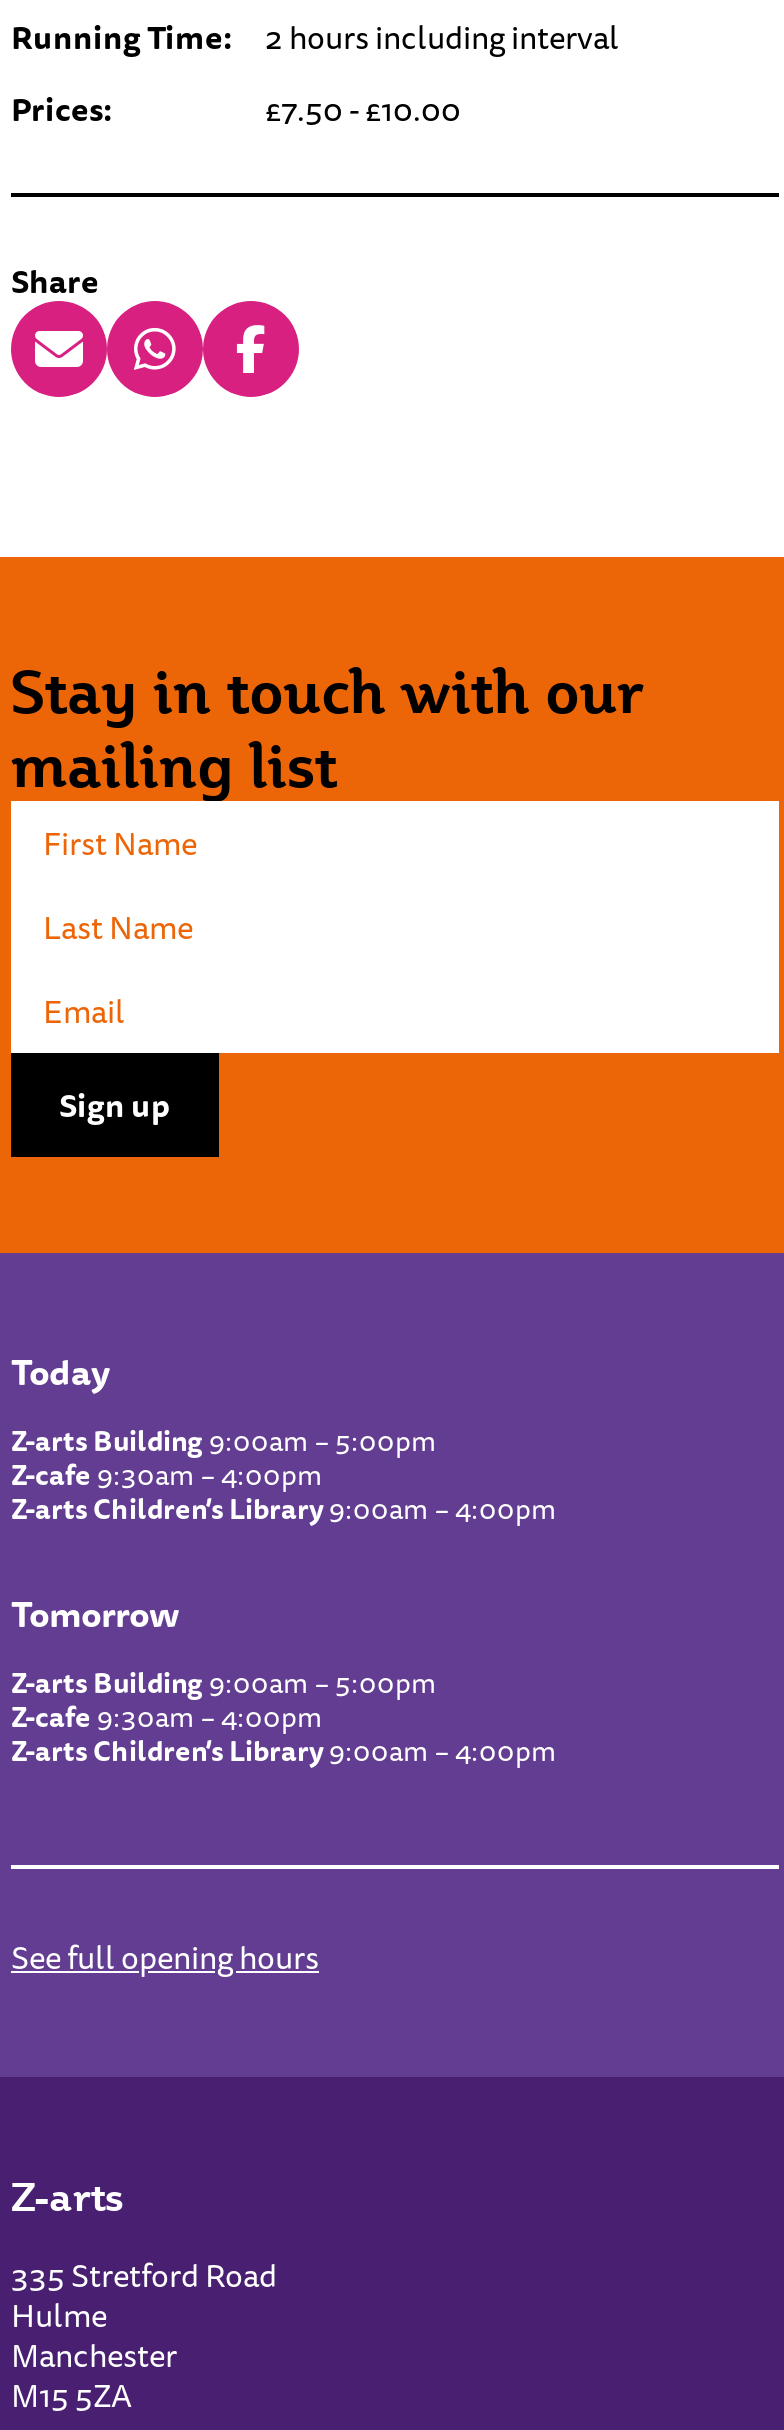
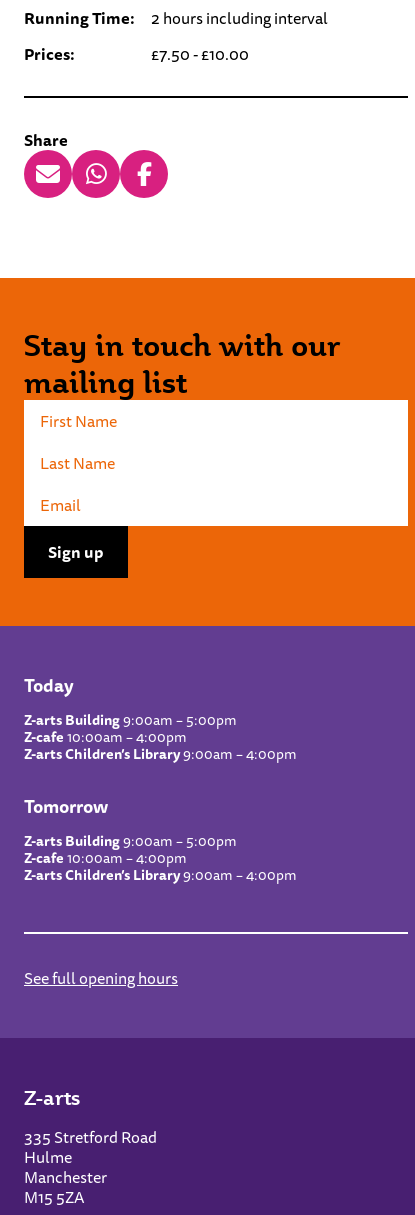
[11,1453,323,1497] Z-cafe9:30am – 4:00pm -> [24,726,187,748] Z-cafe10:00am – 4:00pm
[11,1695,323,1739] Z-cafe9:30am – 4:00pm -> [24,847,187,869] Z-cafe10:00am – 4:00pm

